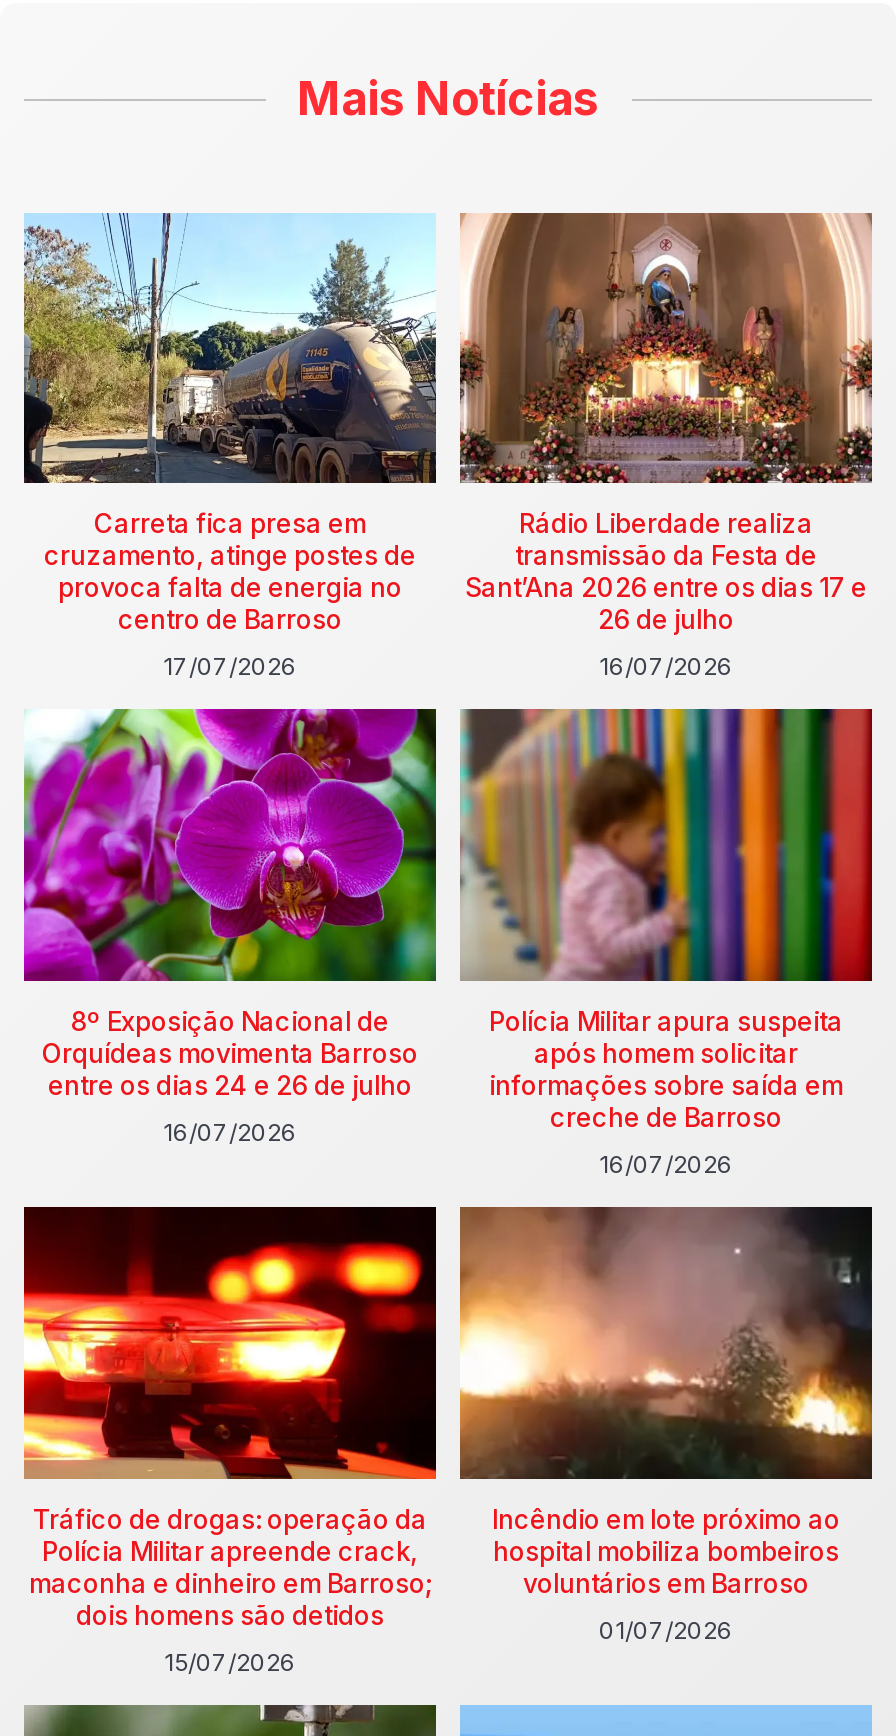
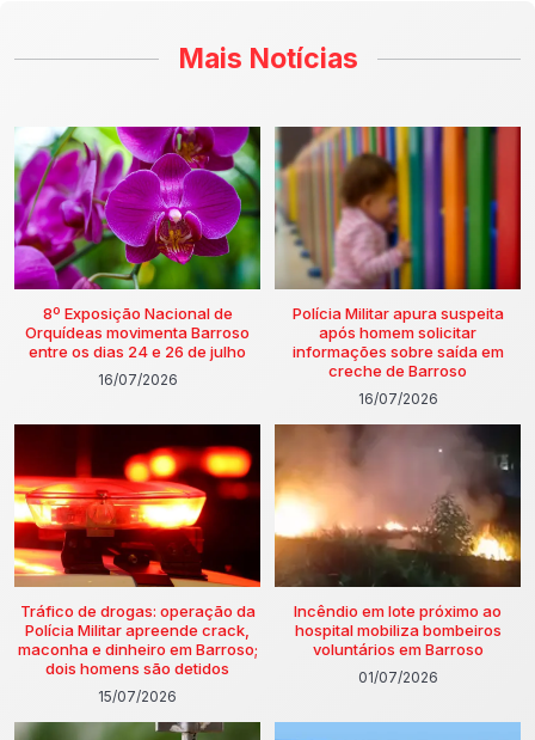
[22,212,438,682] [image] | Carreta fica presa em | cruzamento, atinge postes de | provoca falta de energia no | centro de Barroso | 17/07/2026 -> none
[460,212,874,682] [image] | Rádio Liberdade realiza | transmissão da Festa de | Sant’Ana 2026 entre os dias 17 e | 26 de julho | 16/07/2026 -> none

